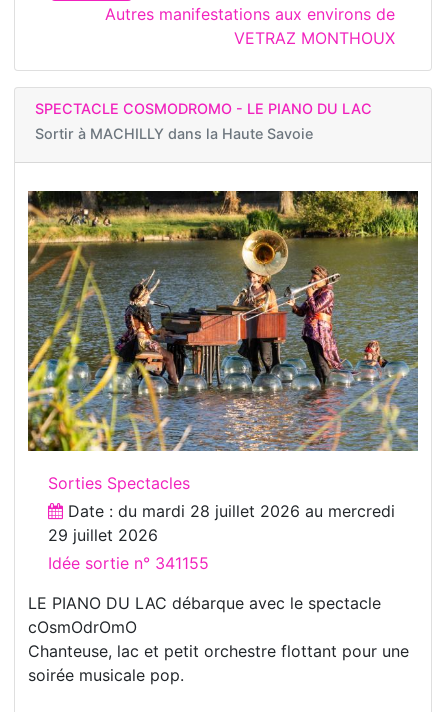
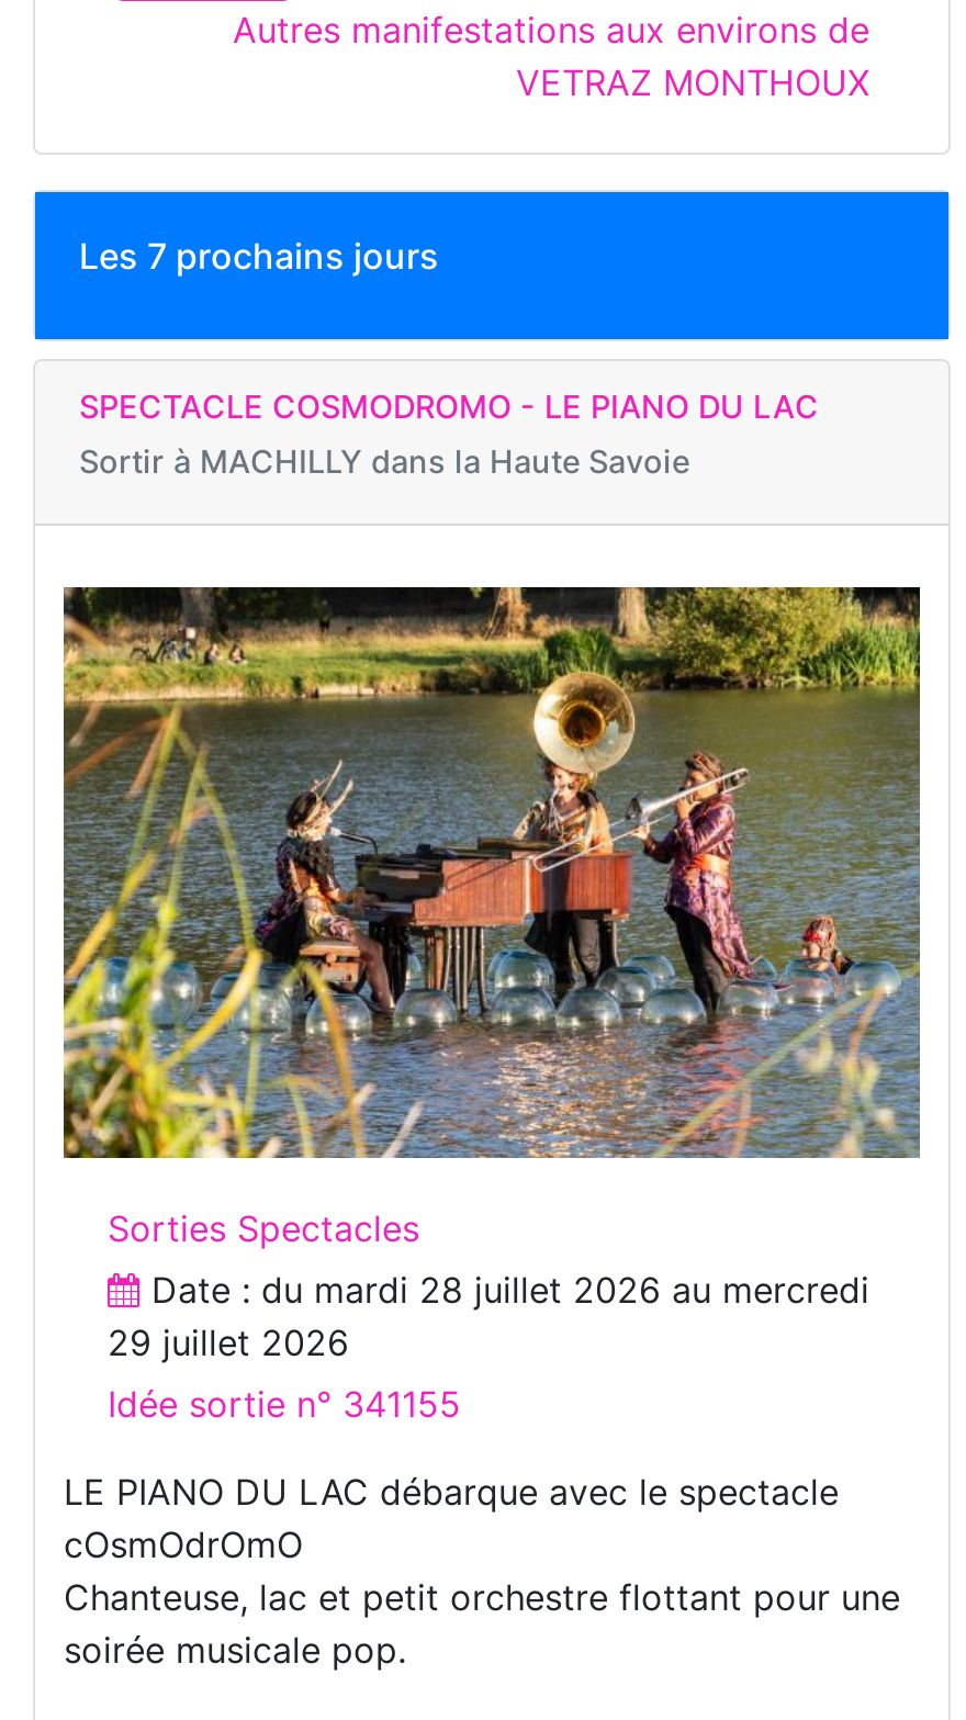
none -> [79,234,439,278] Les 7 prochains jours

